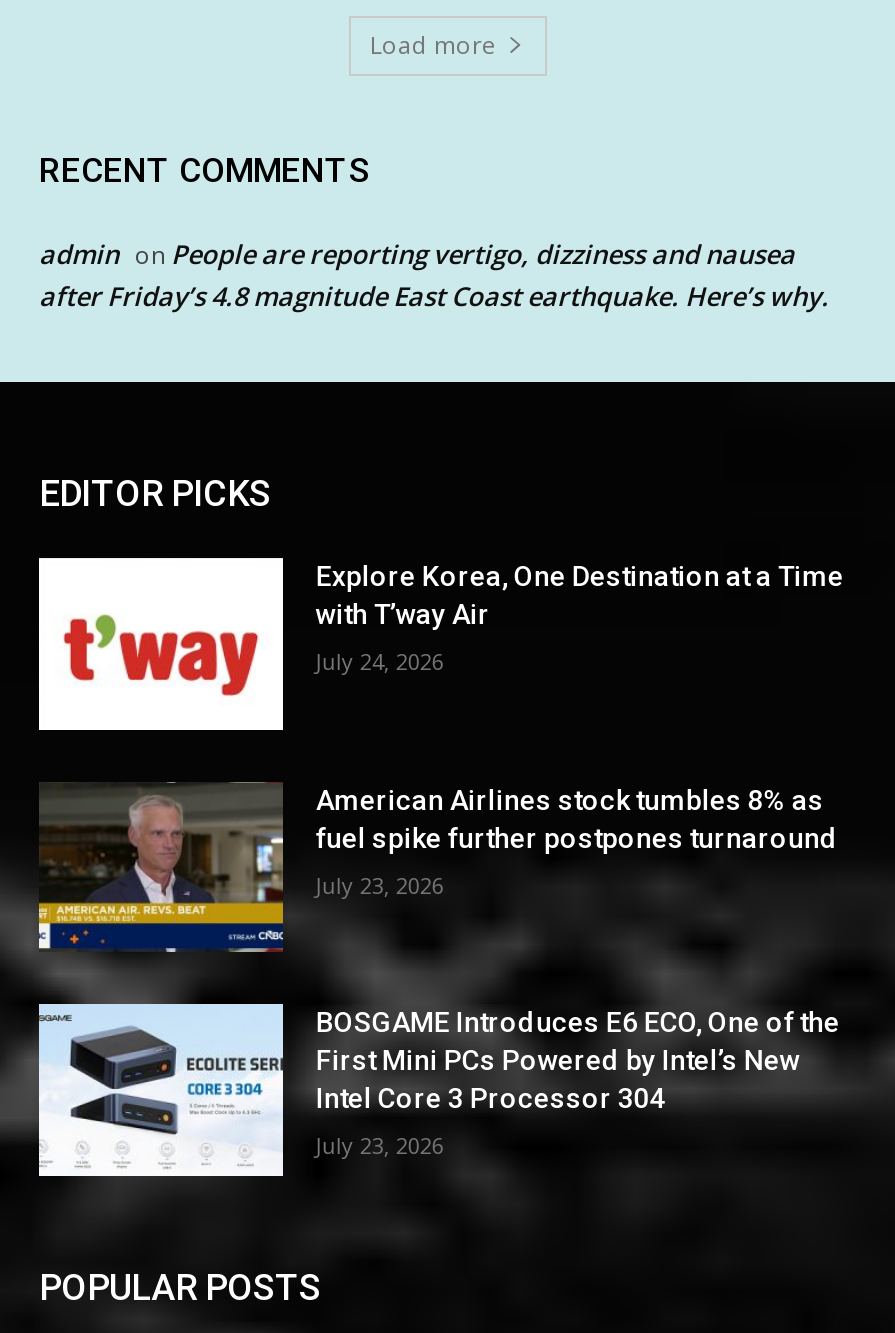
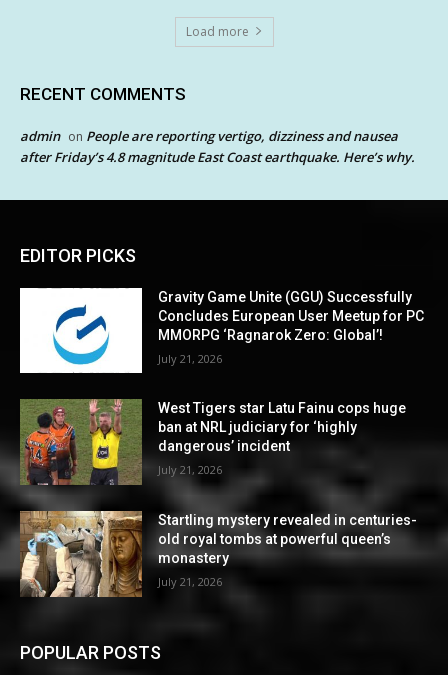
[61,560,844,713] [image] | Explore Korea, One Destination at a Time | with T’way Air -> [33,289,424,373] [image] | Gravity Game Unite (GGU) Successfully | Concludes European User Meetup for PC | MMORPG ‘Ragnarok Zero: Global’!
[316,646,444,676] July 24, 2026 -> [158,351,222,366] July 21, 2026
[37,781,838,953] [image] | American Airlines stock tumbles 8% as | fuel spike further postpones turnaround -> [20,398,406,486] [image] | West Tigers star Latu Fainu cops huge | ban at NRL judiciary for ‘highly | dangerous’ incident
[316,869,444,899] July 23, 2026 -> [158,462,222,477] July 21, 2026
[37,1001,840,1179] [image] | BOSGAME Introduces E6 ECO, One of the | First Mini PCs Powered by Intel’s New | Intel Core 3 Processor 304 -> [20,510,417,597] [image] | Startling mystery revealed in centuries- | old royal tombs at powerful queen’s | monastery
[316,1131,444,1161] July 23, 2026 -> [158,574,222,589] July 21, 2026

